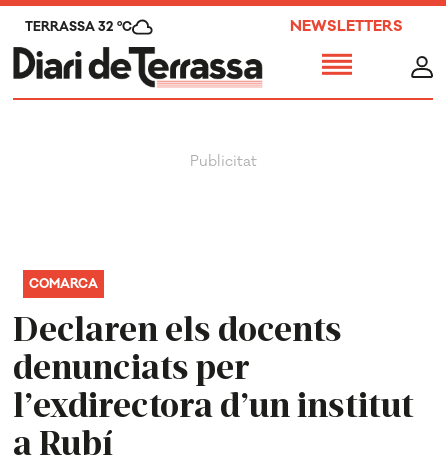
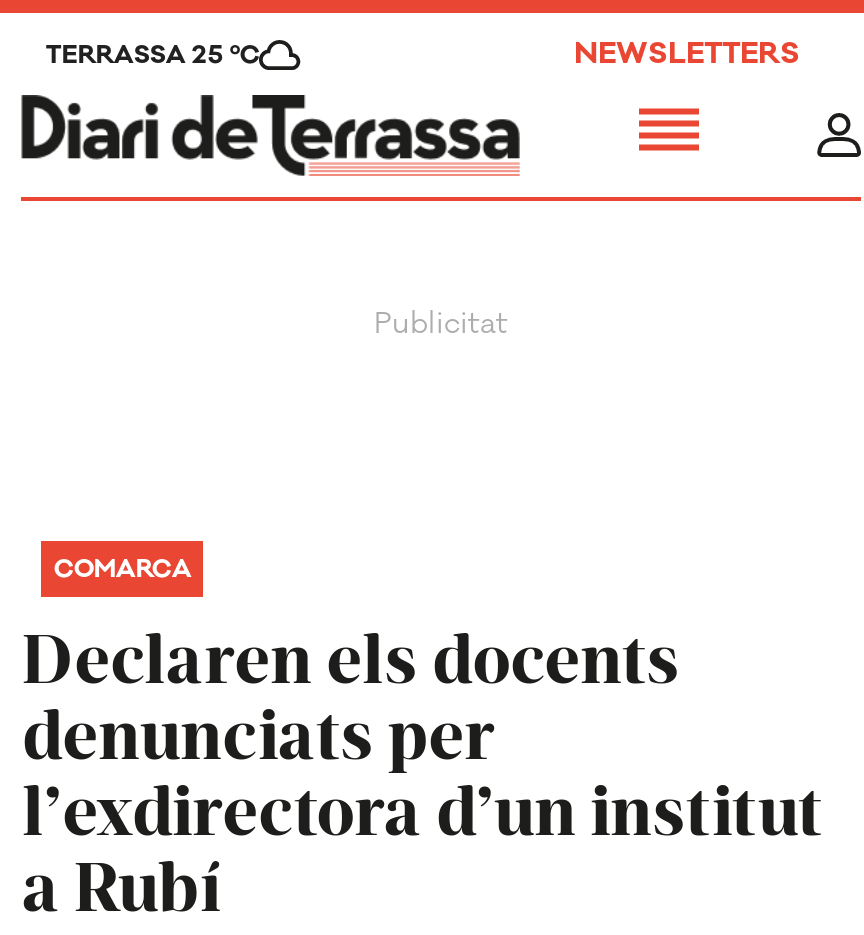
[25,18,132,34] TERRASSA 32 ºC -> [46,38,260,70] TERRASSA 25 ºC

